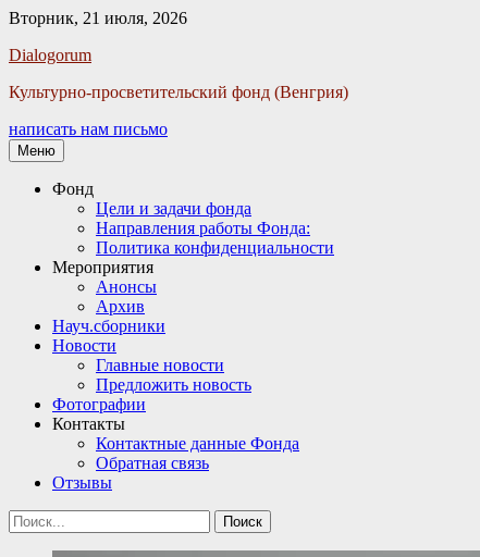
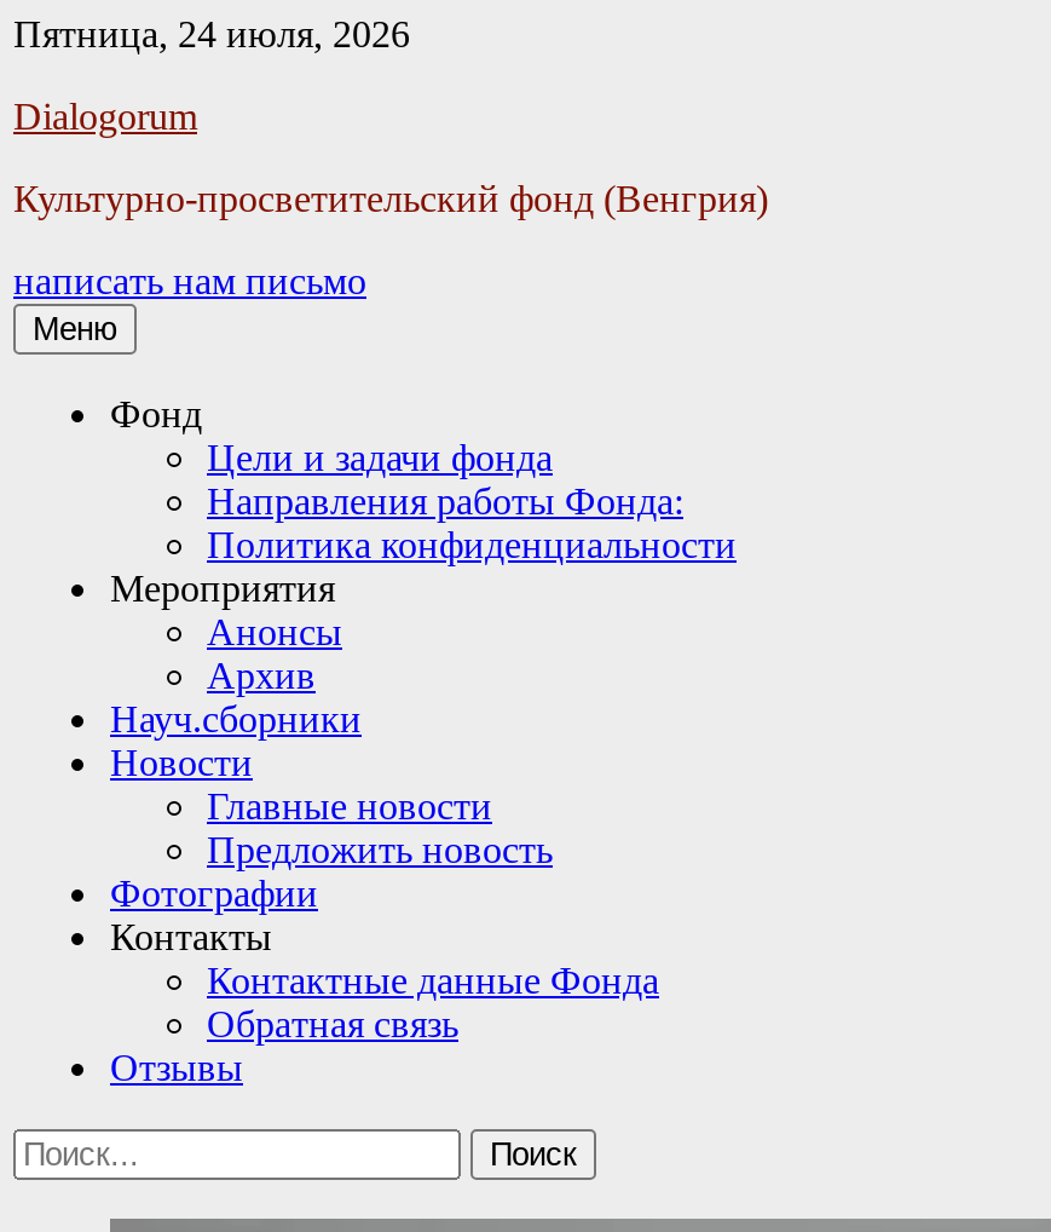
[9,9,187,27] Вторник, 21 июля, 2026 -> [13,13,410,54] Пятница, 24 июля, 2026

